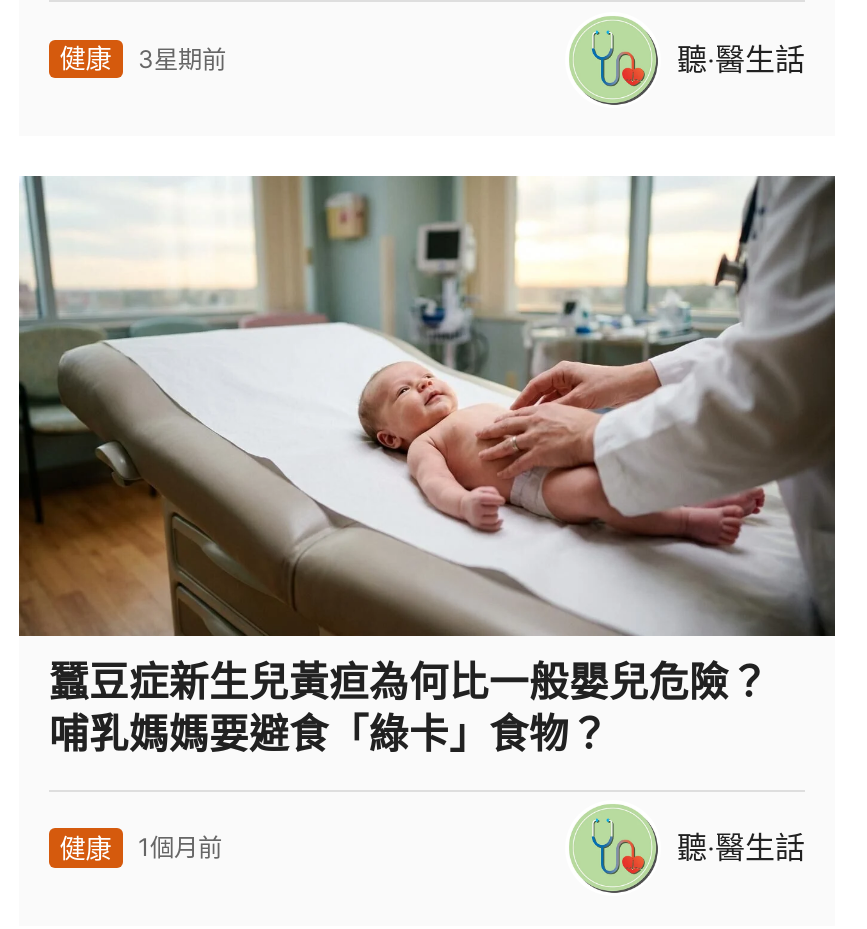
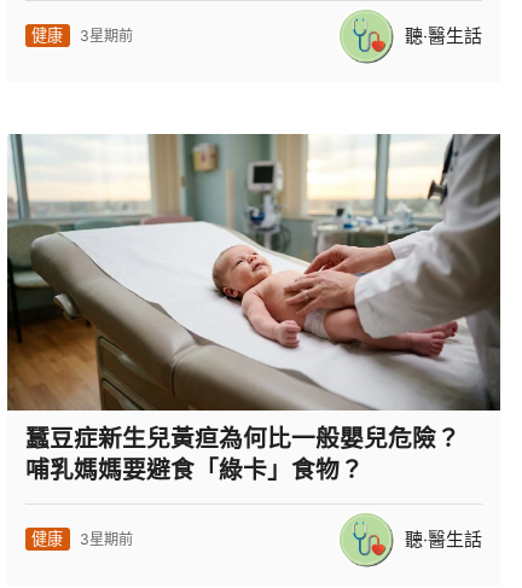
[59,831,222,863] 健康 1個月前 -> [32,529,132,548] 健康 3星期前

